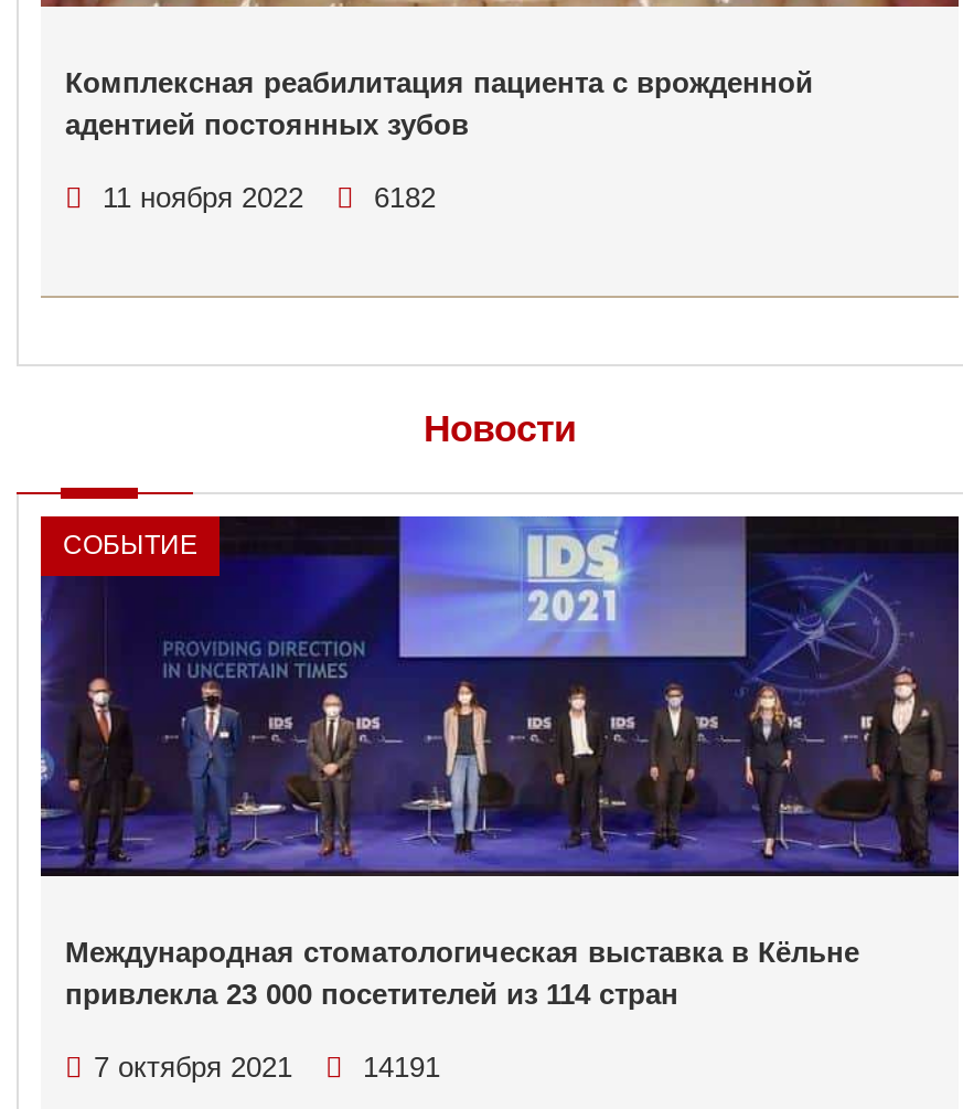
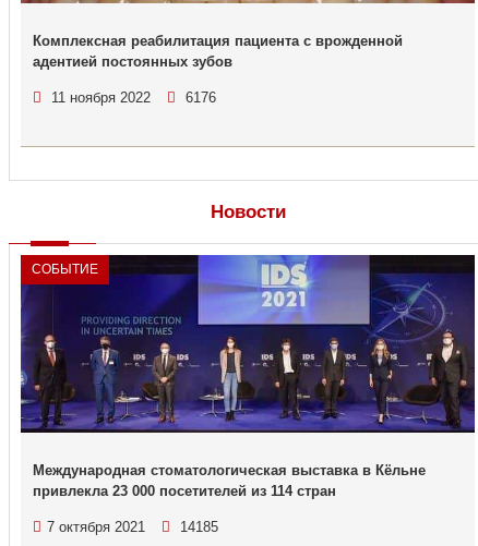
[103,181,436,214] 11 ноября 2022 6182 -> [51,89,216,106] 11 ноября 2022 6176
[94,1051,440,1084] 7 октября 2021 14191 -> [47,519,218,535] 7 октября 2021 14185

